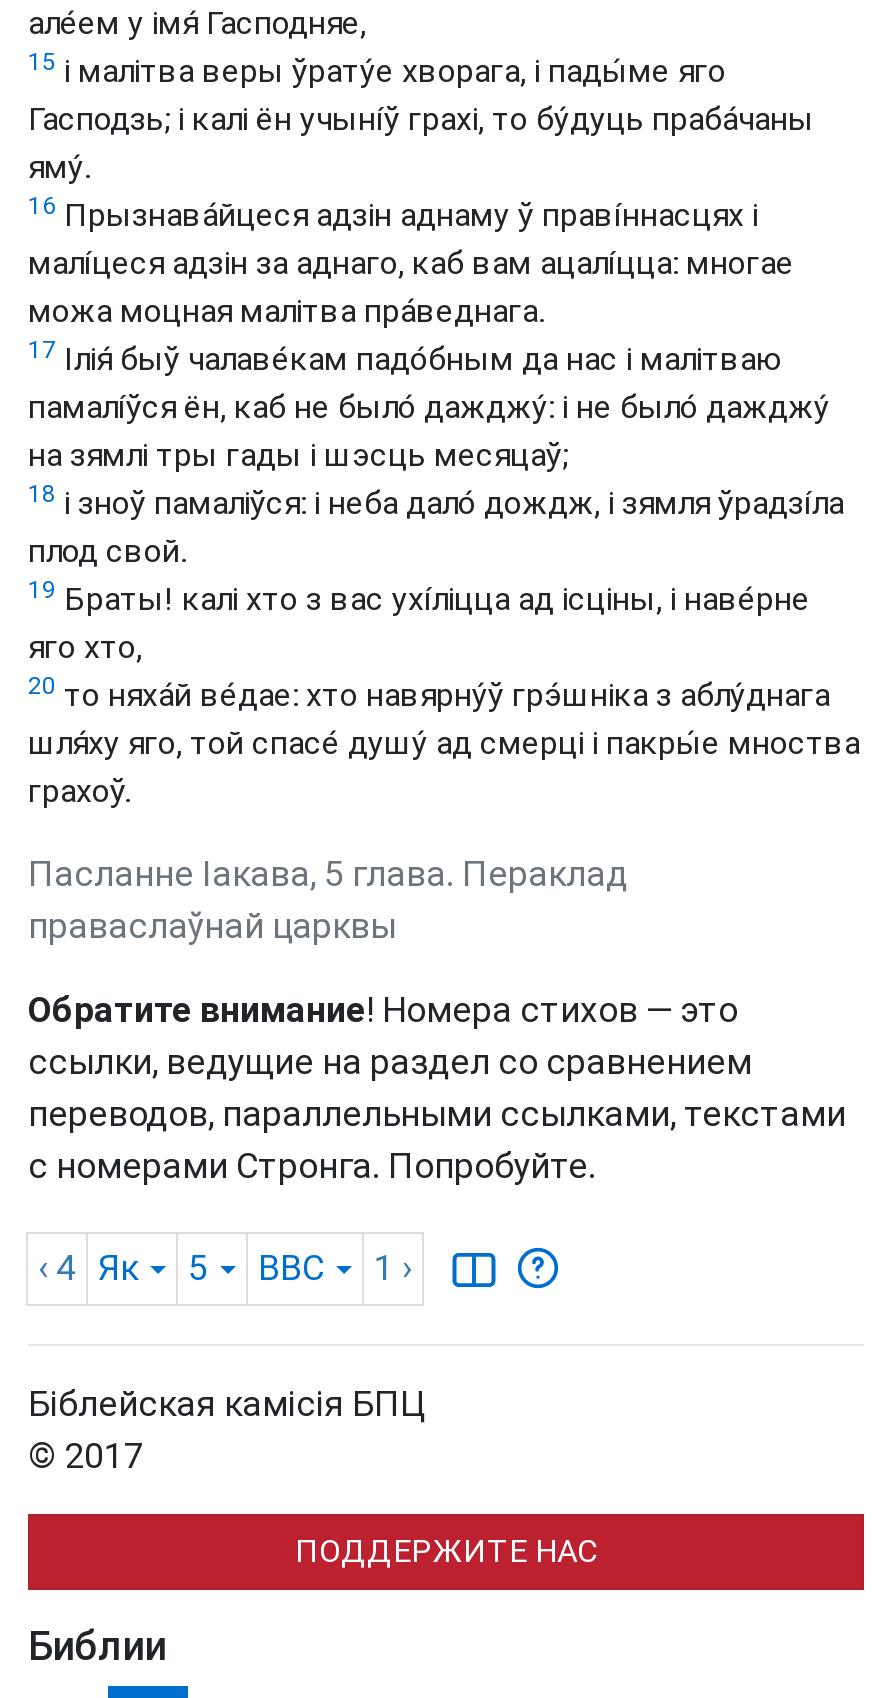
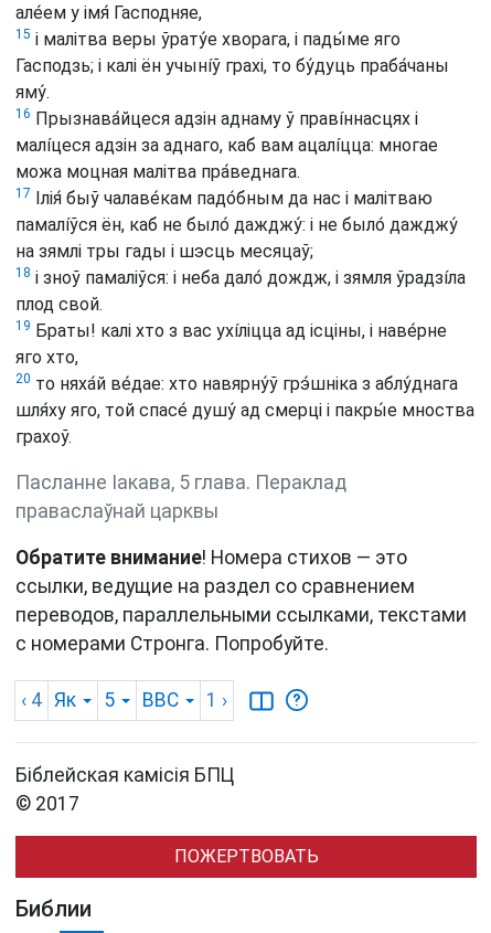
[295,1533,597,1571] ПОДДЕРЖИТЕ НАС -> [174,846,318,867] ПОЖЕРТВОВАТЬ

